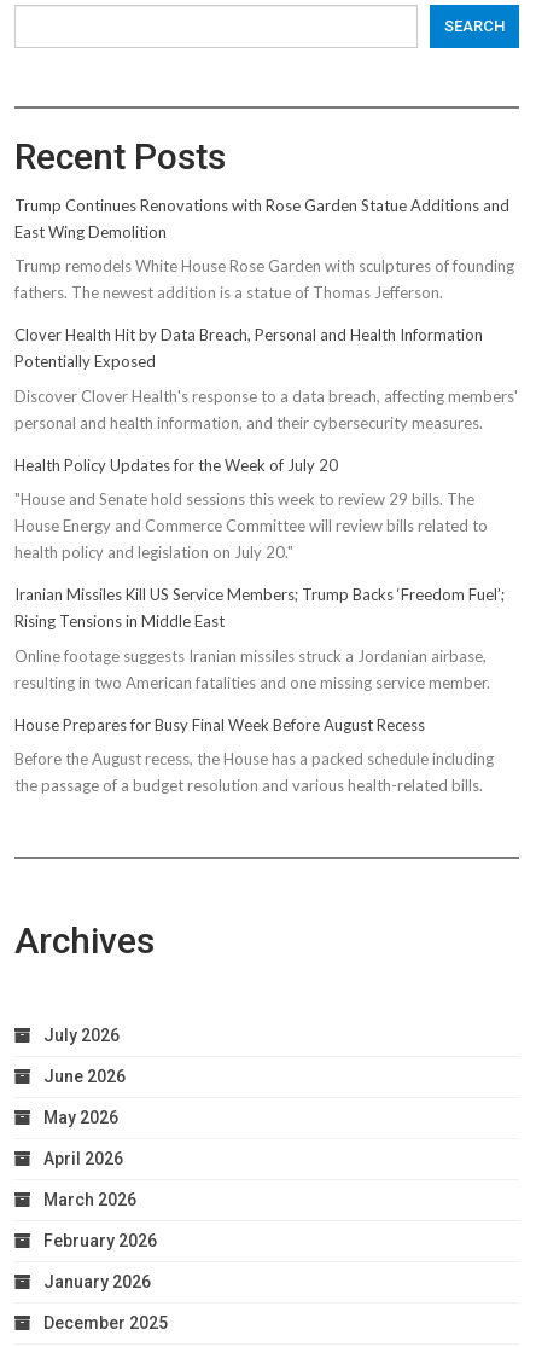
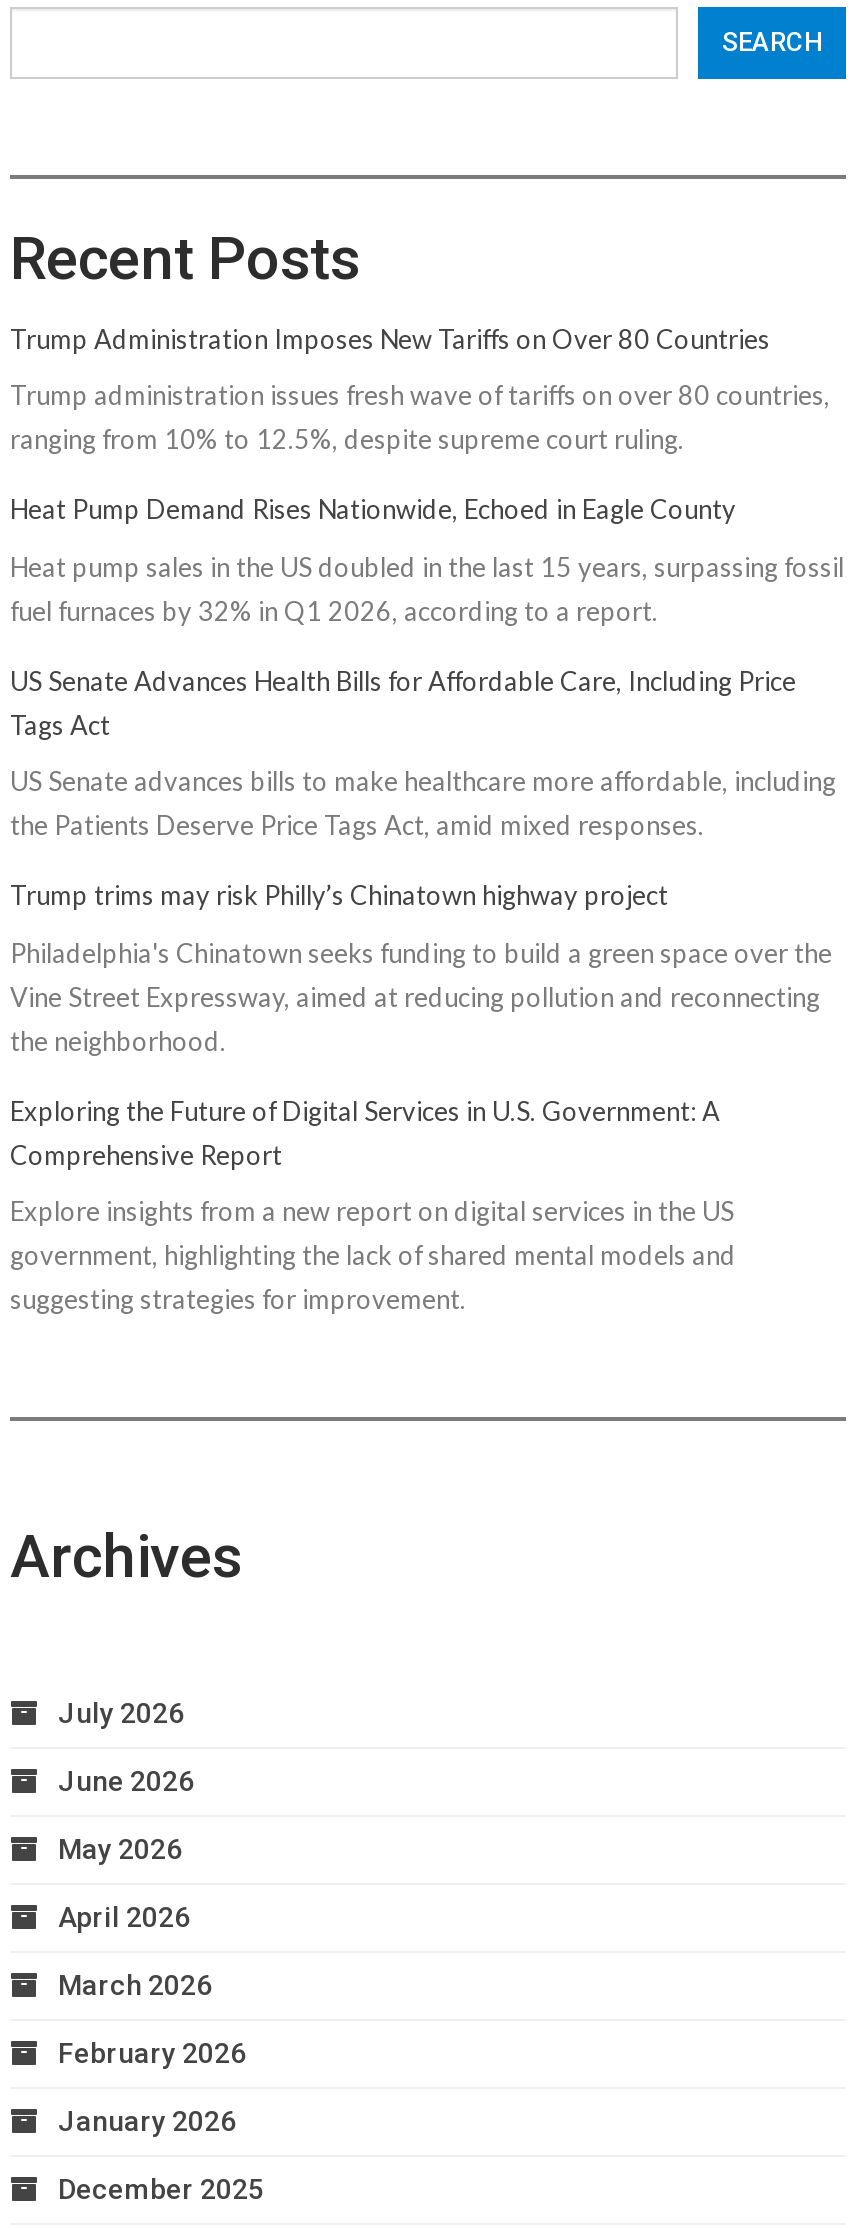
[14,195,509,241] Trump Continues Renovations with Rose Garden Statue Additions and | East Wing Demolition -> [10,322,770,354] Trump Administration Imposes New Tariffs on Over 80 Countries
[14,256,514,302] Trump remodels White House Rose Garden with sculptures of founding | fathers. The newest addition is a statue of Thomas Jefferson. -> [10,379,830,455] Trump administration issues fresh wave of tariffs on over 80 countries, | ranging from 10% to 12.5%, despite supreme court ruling.
[14,325,483,371] Clover Health Hit by Data Breach, Personal and Health Information | Potentially Exposed -> [10,493,736,525] Heat Pump Demand Rises Nationwide, Echoed in Eagle County
[14,386,518,432] Discover Clover Health's response to a data breach, affecting members' | personal and health information, and their cybersecurity measures. -> [10,550,844,626] Heat pump sales in the US doubled in the last 15 years, surpassing fossil | fuel furnaces by 32% in Q1 2026, according to a report.
[14,455,338,474] Health Policy Updates for the Week of July 20 -> [10,664,796,740] US Senate Advances Health Bills for Affordable Care, Including Price | Tags Act
[14,490,488,562] "House and Senate hold sessions this week to review 29 bills. The | House Energy and Commerce Committee will review bills related to | health policy and legislation on July 20." -> [10,765,836,841] US Senate advances bills to make healthcare more affordable, including | the Patients Deserve Price Tags Act, amid mixed responses.
[14,585,505,631] Iranian Missiles Kill US Service Members; Trump Backs ‘Freedom Fuel’; | Rising Tensions in Middle East -> [10,879,668,911] Trump trims may risk Philly’s Chinatown highway project
[14,646,490,692] Online footage suggests Iranian missiles struck a Jordanian airbase, | resulting in two American fatalities and one missing service member. -> [10,936,832,1056] Philadelphia's Chinatown seeks funding to build a green space over the | Vine Street Expressway, aimed at reducing pollution and reconnecting | the neighborhood.
[14,715,425,734] House Prepares for Busy Final Week Before August Recess -> [10,1094,720,1170] Exploring the Future of Digital Services in U.S. Government: A | Comprehensive Report
[14,749,494,795] Before the August recess, the House has a packed schedule including | the passage of a budget resolution and various health-related bills. -> [10,1195,736,1315] Explore insights from a new report on digital services in the US | government, highlighting the lack of shared mental models and | suggesting strategies for improvement.

